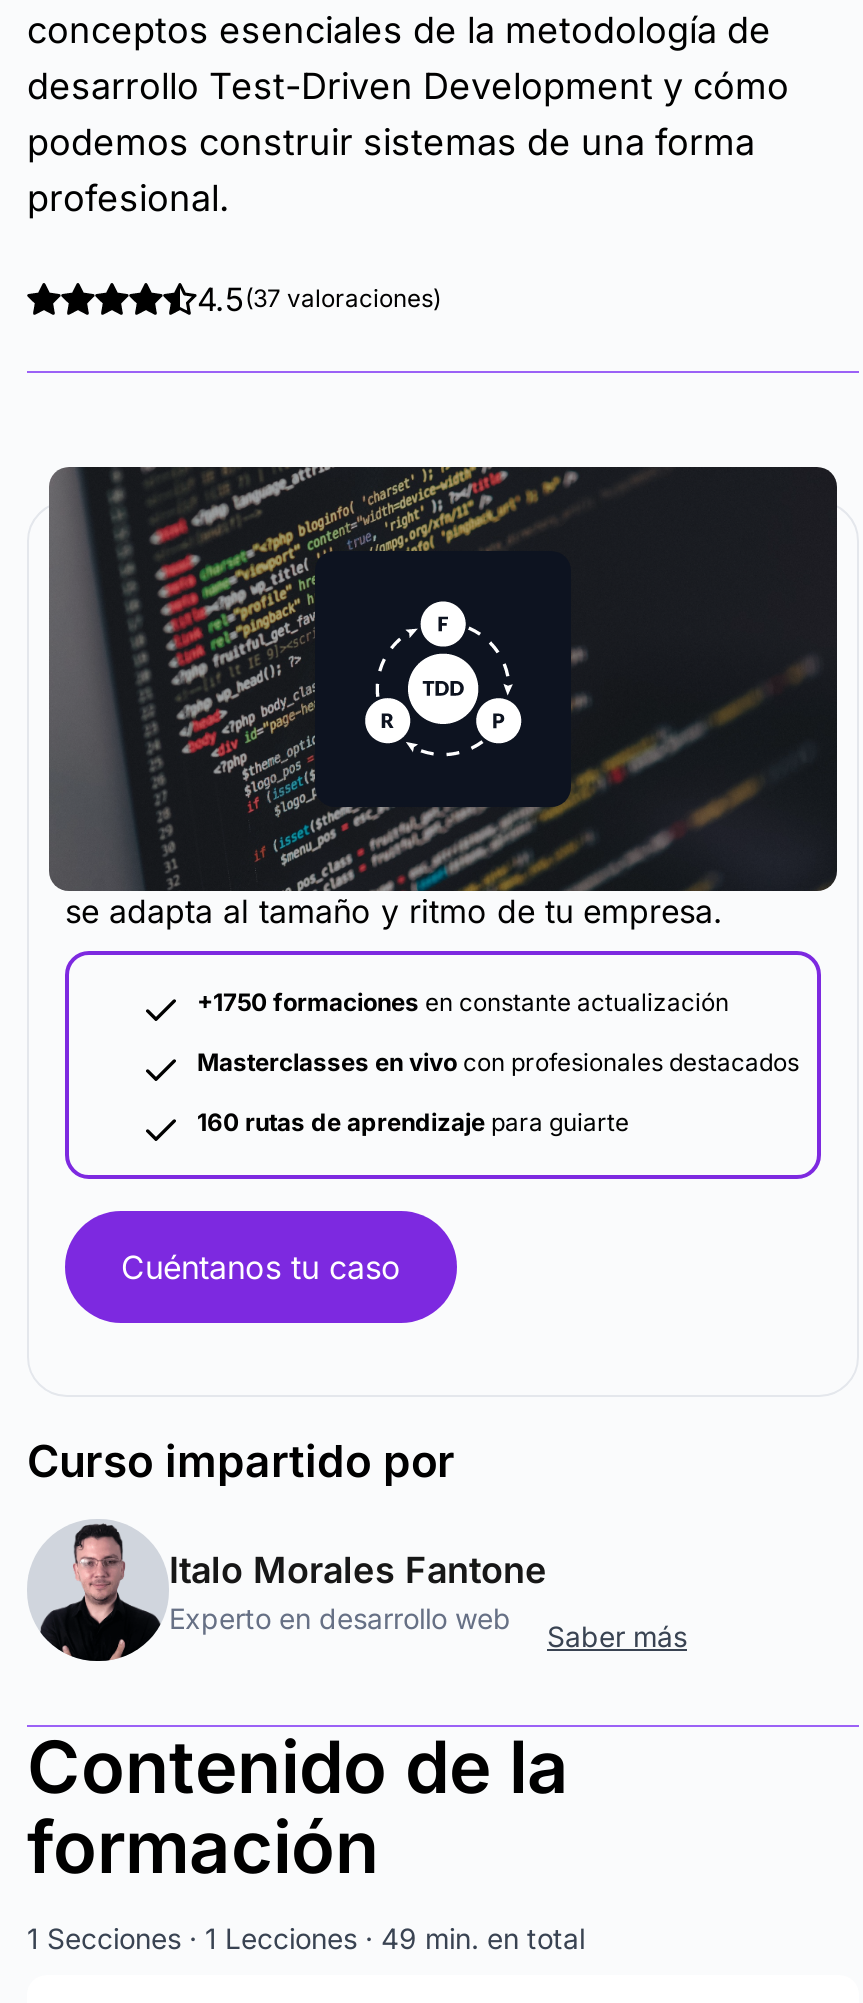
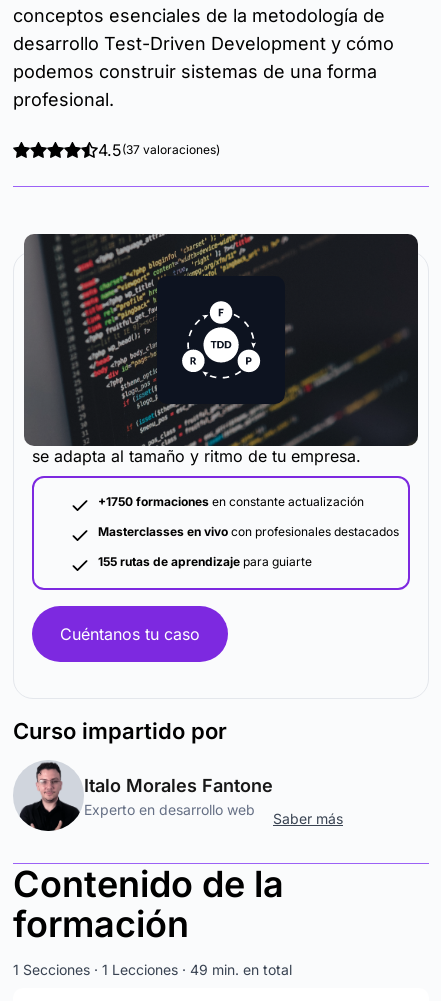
[197,1107,629,1137] 160 rutas de aprendizaje para guiarte -> [98,554,312,569] 155 rutas de aprendizaje para guiarte

